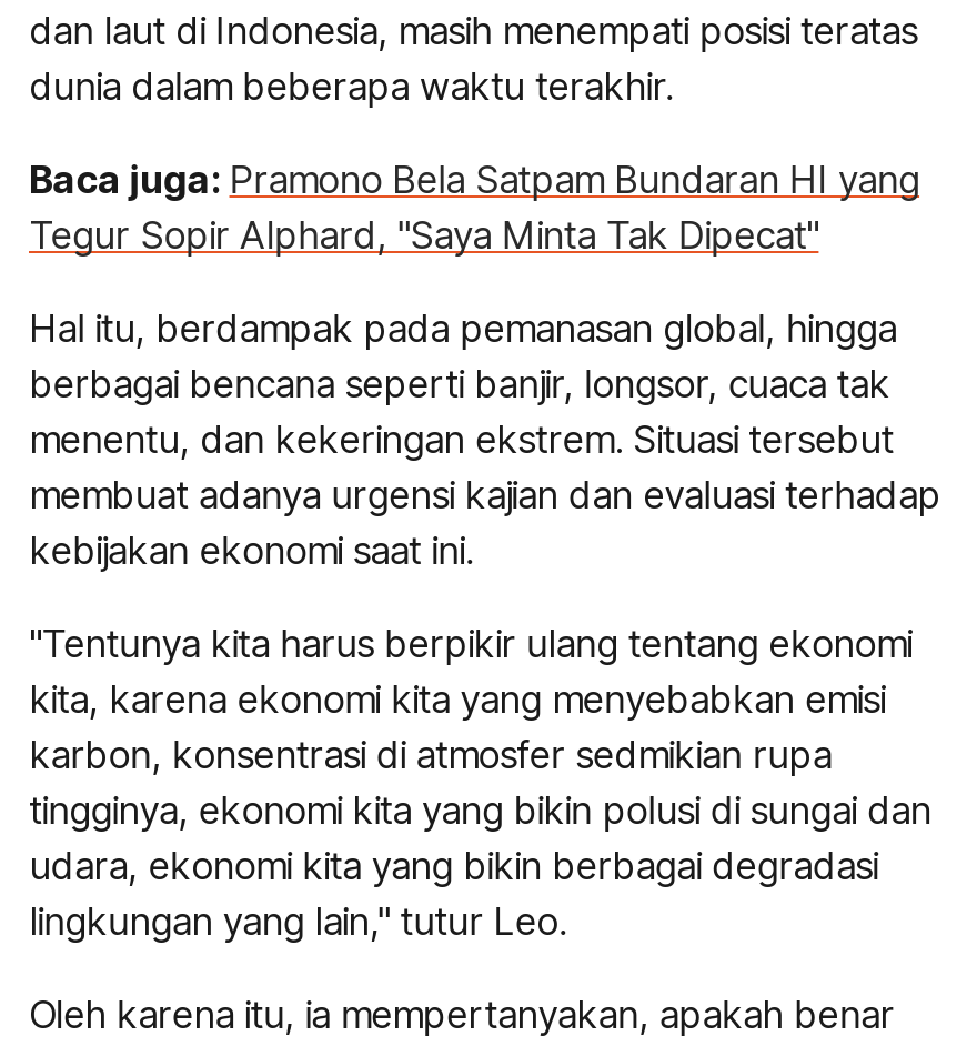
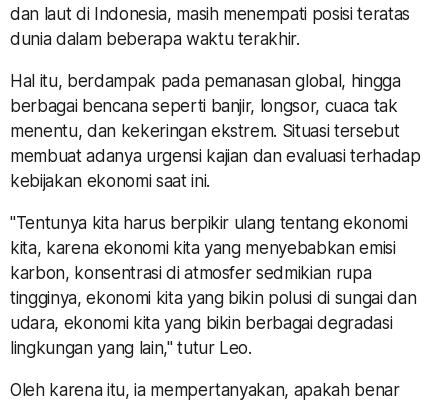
[29,158,919,258] Baca juga: Pramono Bela Satpam Bundaran HI yang | Tegur Sopir Alphard, "Saya Minta Tak Dipecat" -> none

